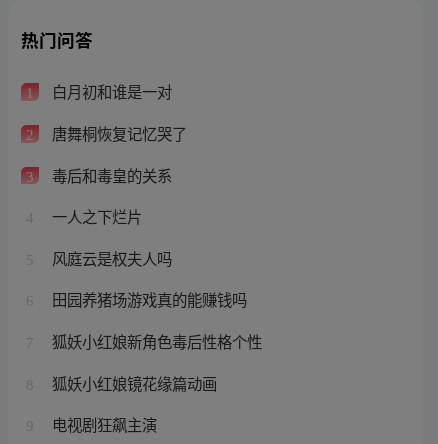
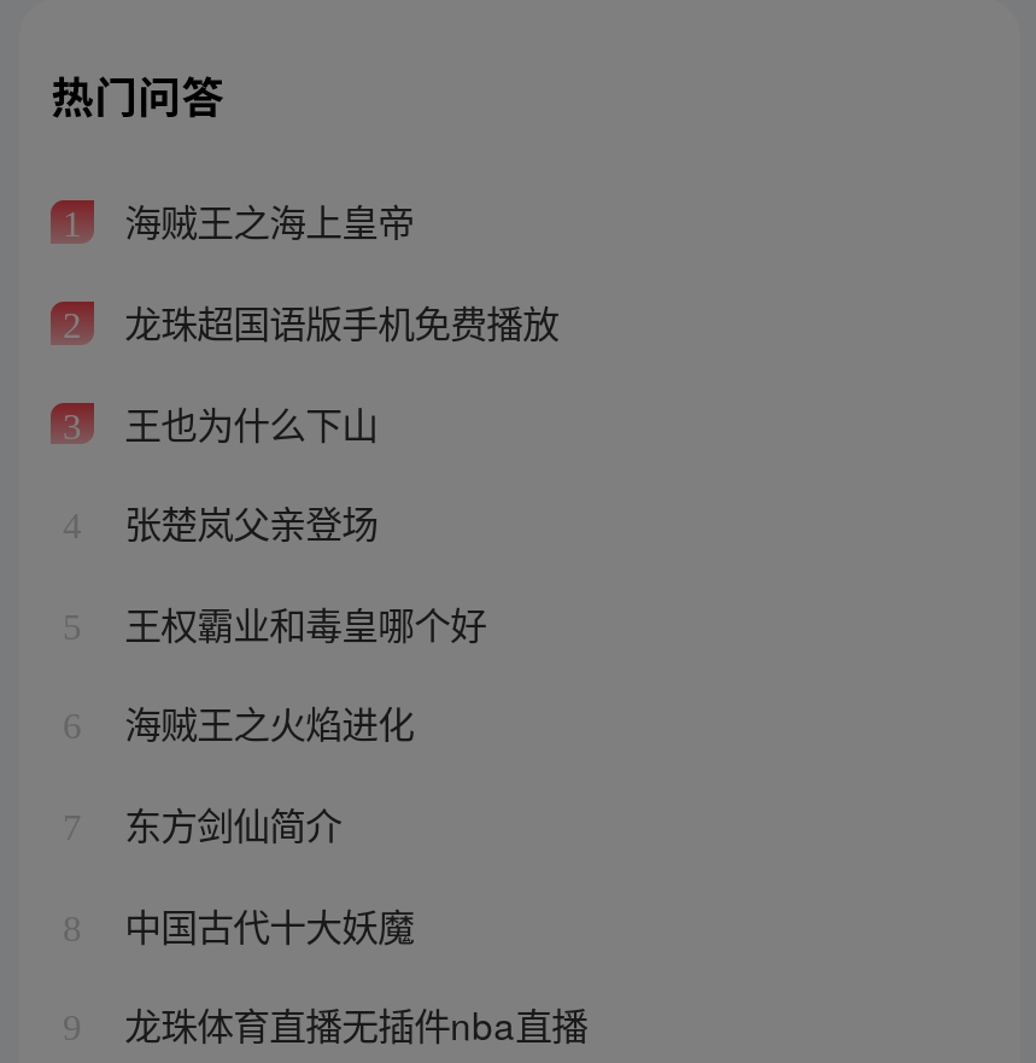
[48,80,172,102] 白月初和谁是一对 -> [115,194,414,247] 海贼王之海上皇帝
[48,122,187,144] 唐舞桐恢复记忆哭了 -> [115,295,559,348] 龙珠超国语版手机免费播放
[48,164,172,186] 毒后和毒皇的关系 -> [115,395,378,448] 王也为什么下山
[48,205,142,227] 一人之下烂片 -> [115,495,378,549] 张楚岚父亲登场
[48,247,172,269] 风庭云是权夫人吗 -> [115,596,486,649] 王权霸业和毒皇哪个好
[48,288,247,310] 田园养猪场游戏真的能赚钱吗 -> [115,696,414,749] 海贼王之火焰进化
[48,330,262,352] 狐妖小红娘新角色毒后性格个性 -> [115,796,342,849] 东方剑仙简介
[48,372,217,394] 狐妖小红娘镜花缘篇动画 -> [115,897,414,950] 中国古代十大妖魔
[48,413,157,435] 电视剧狂飙主演 -> [115,997,588,1050] 龙珠体育直播无插件nba直播

